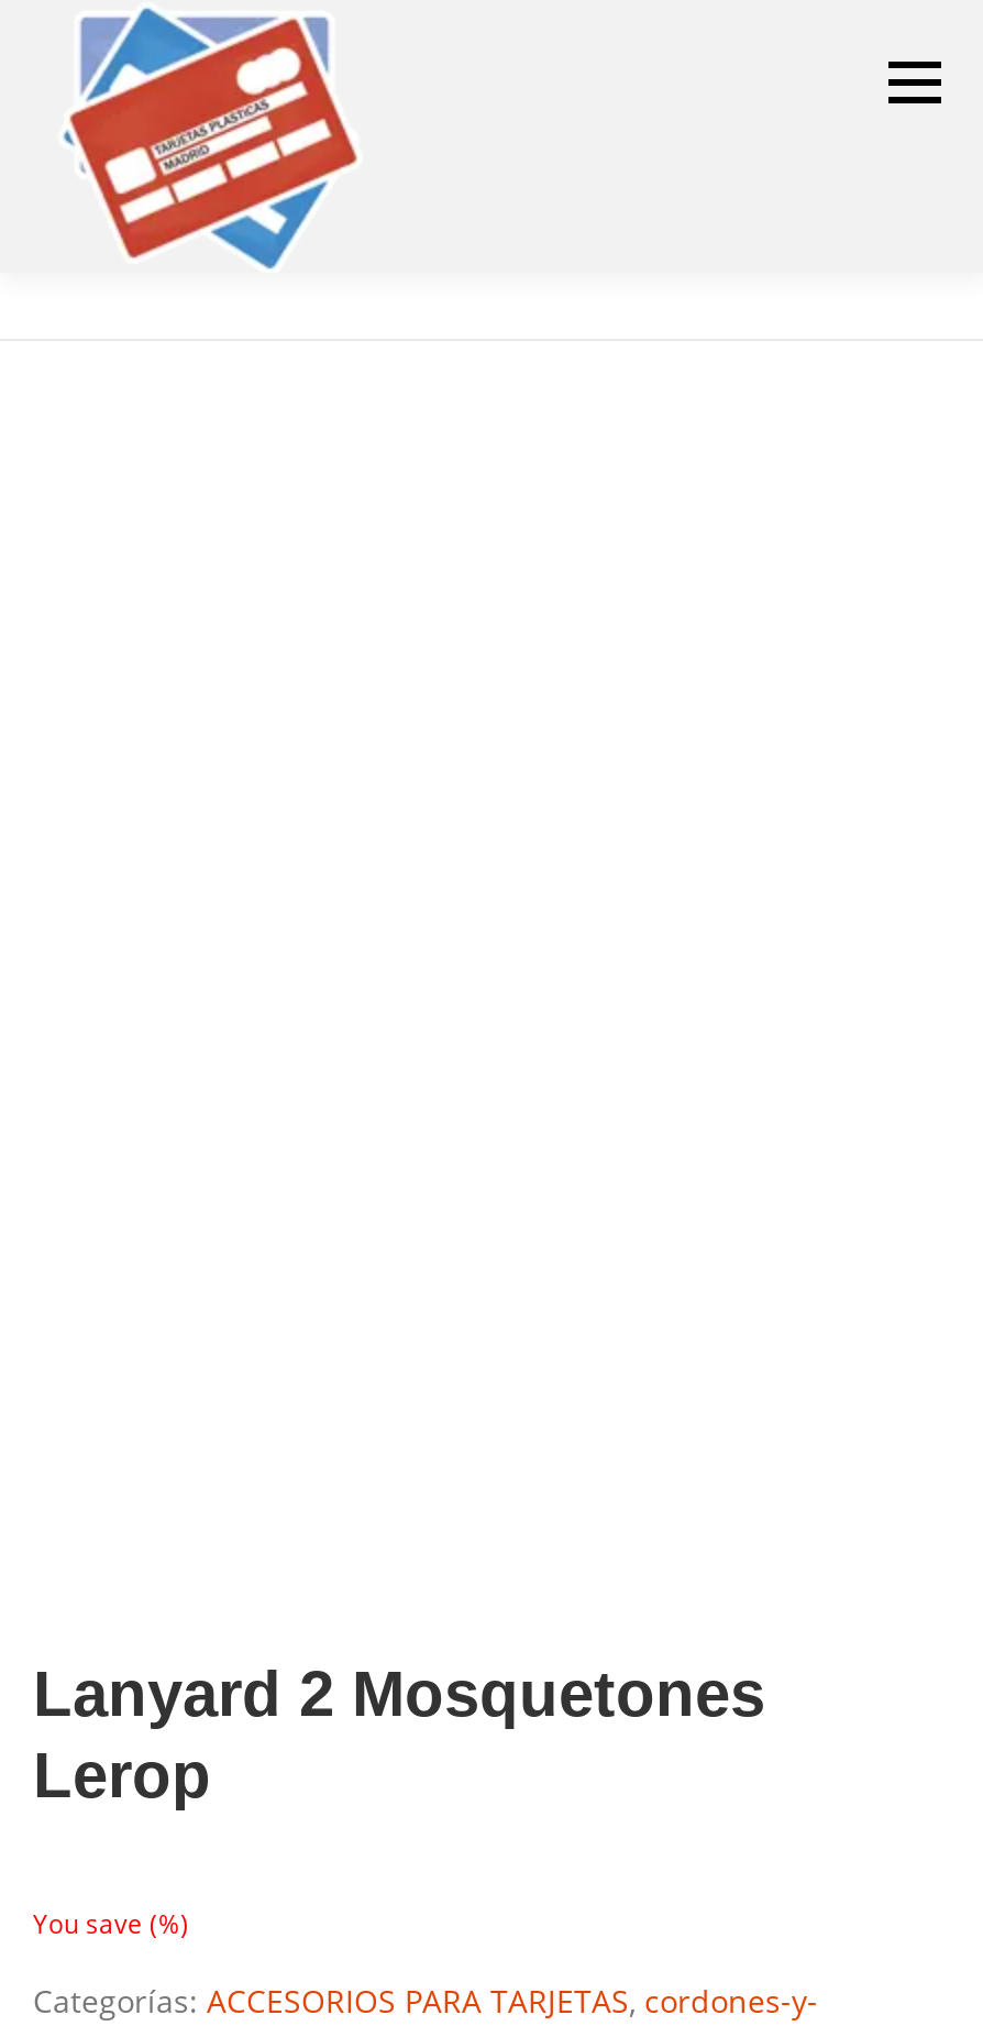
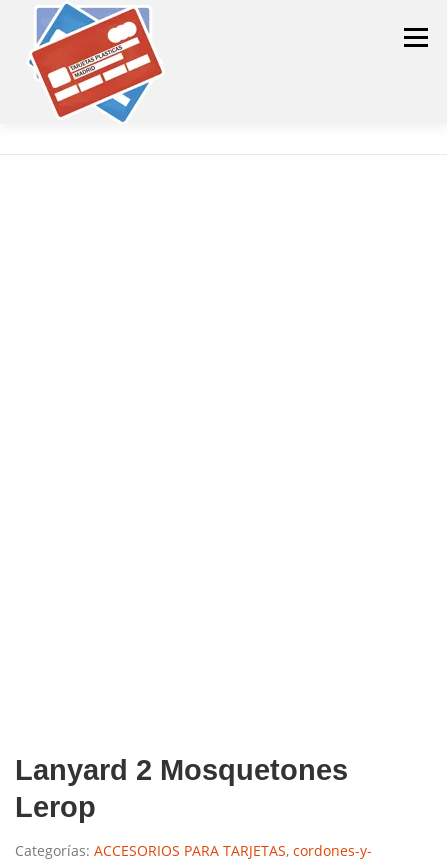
[33,1906,189,1939] You save (%) -> none

